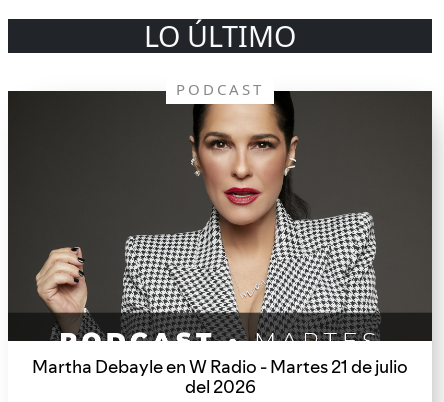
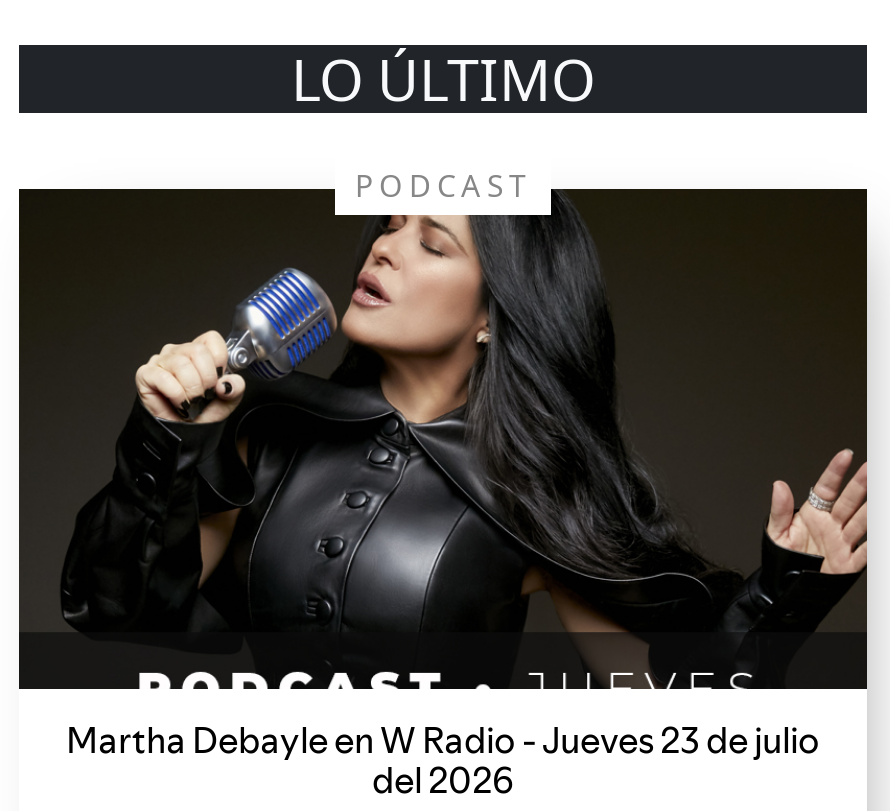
[30,91,432,379] [image] | Martha Debayle en W Radio - Martes 21 de julio -> [61,191,867,765] [image] | Martha Debayle en W Radio - Jueves 23 de julio

